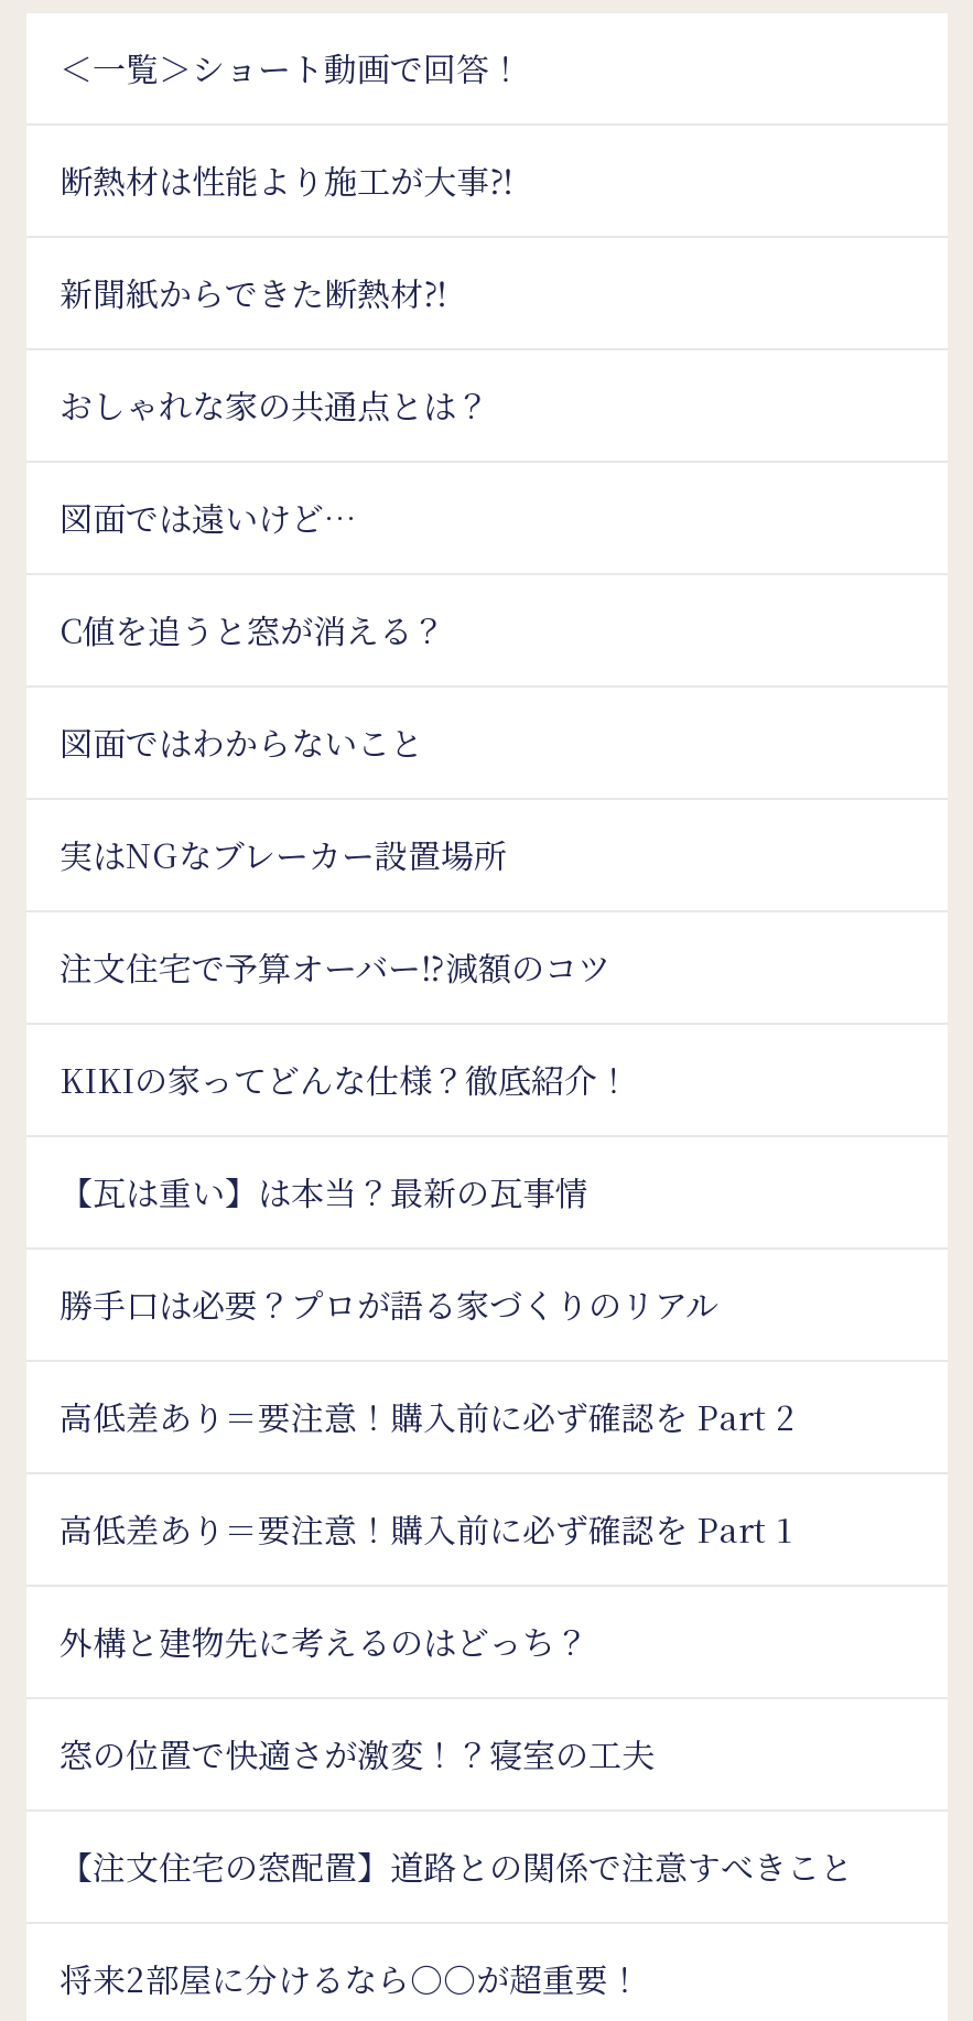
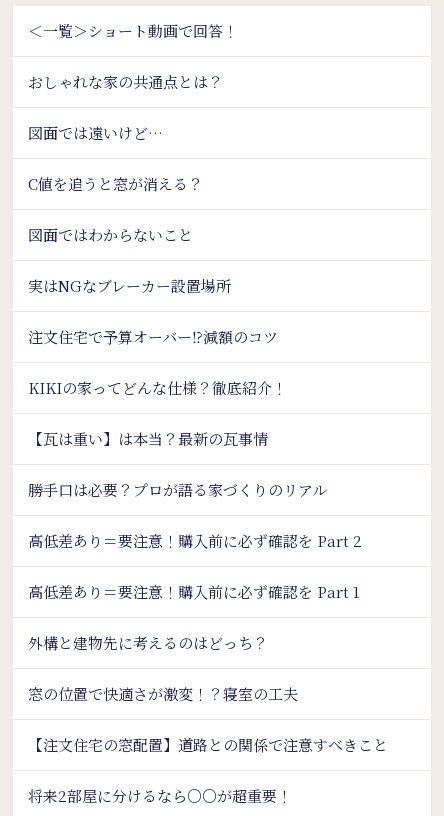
[60,156,513,315] 断熱材は性能より施工が大事⁈ | 新聞紙からできた断熱材⁈ -> none

